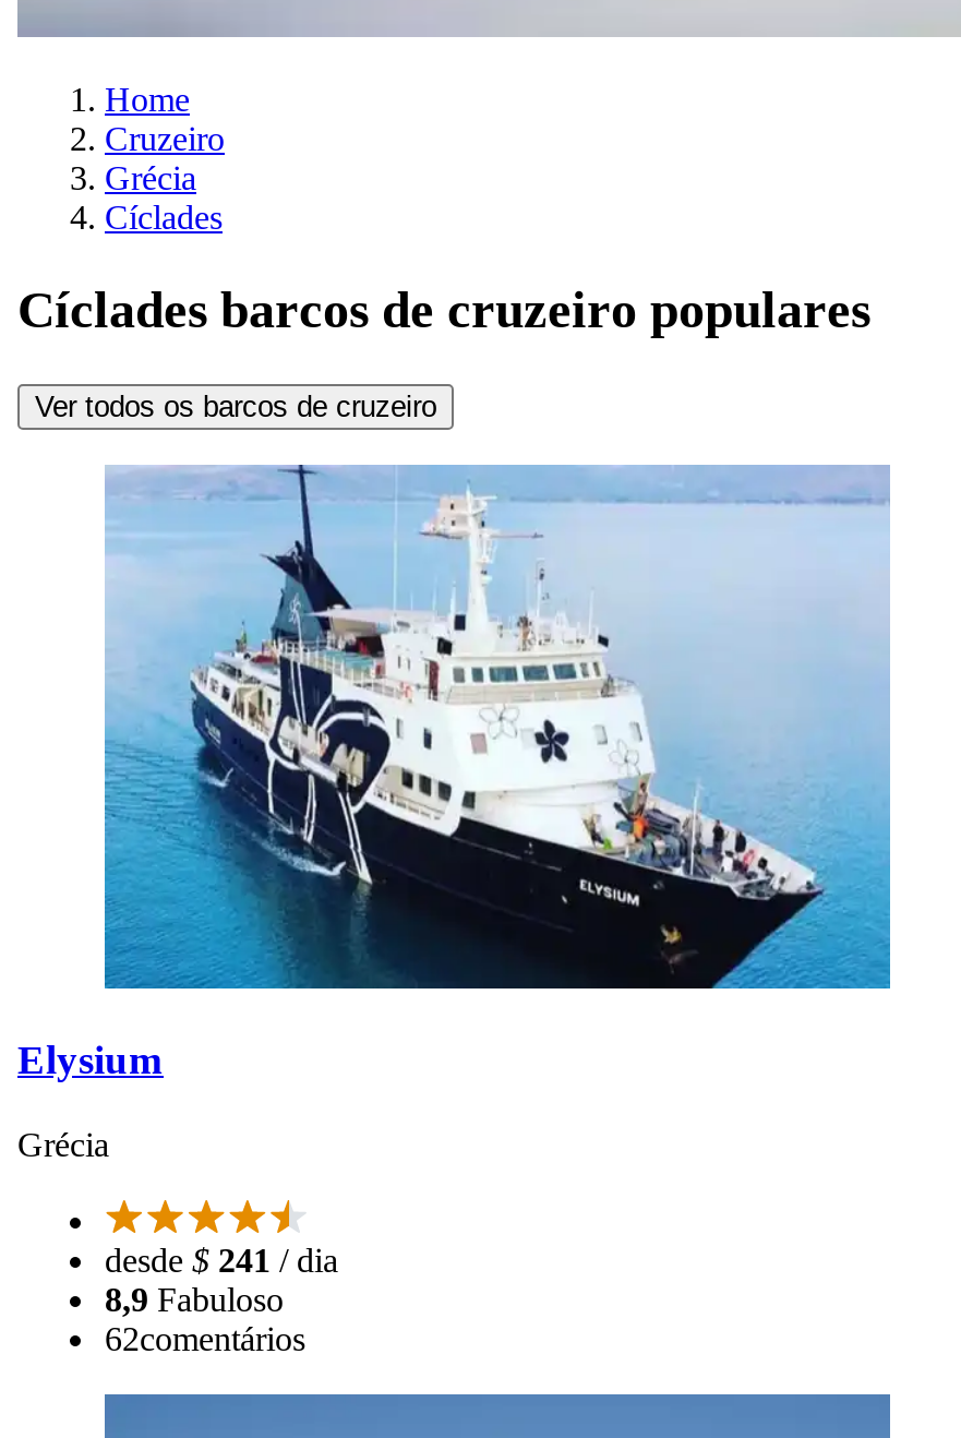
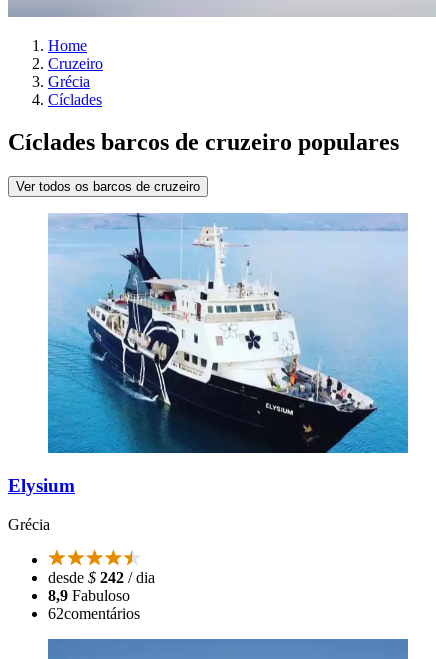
[105,1242,338,1279] desde $ 241 / dia -> [48,569,155,586] desde $ 242 / dia

